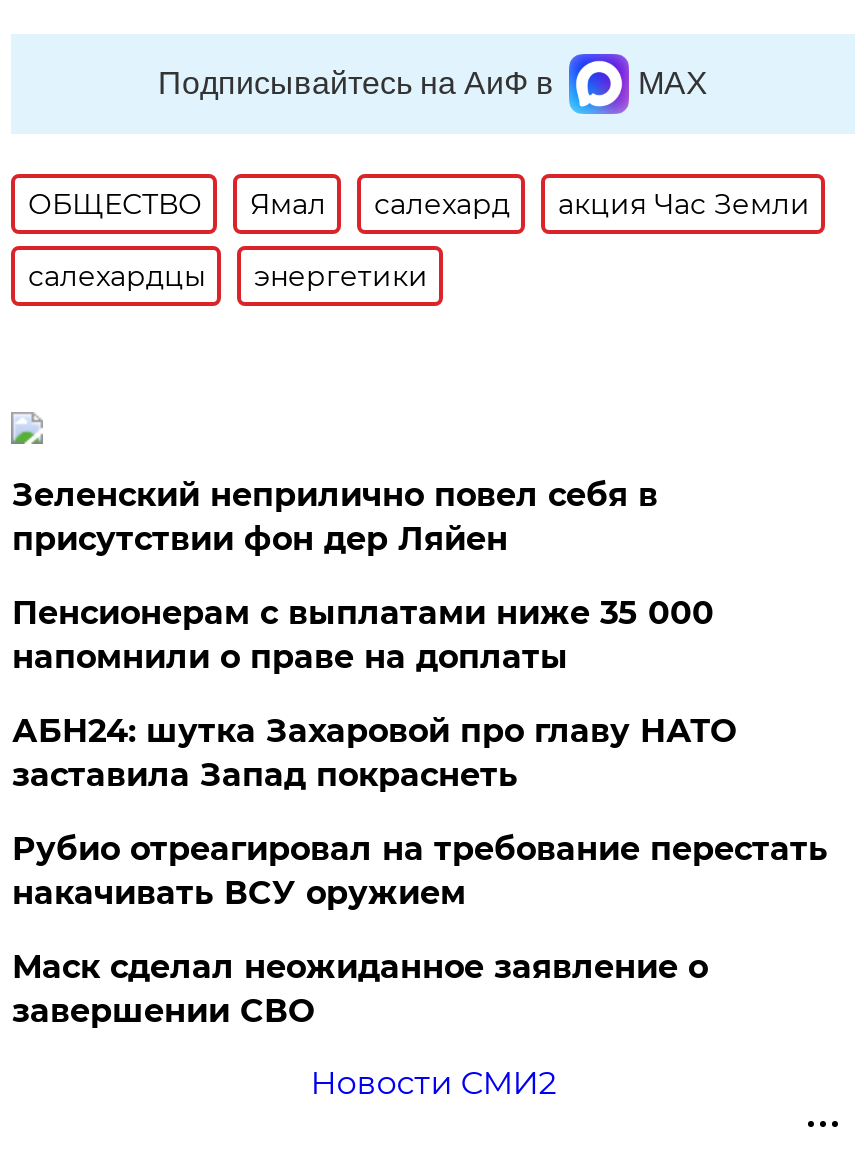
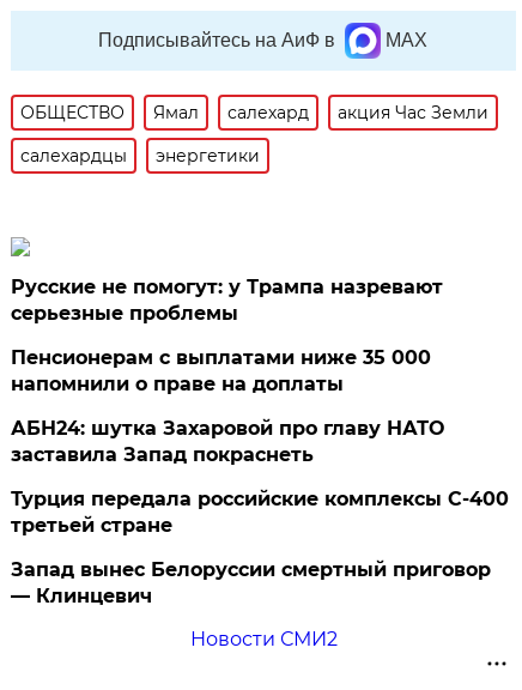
[12,476,658,558] Зеленский неприлично повел cебя в | присутствии фон дер Ляйен -> [11,275,443,325] Русские не помогут: у Трампа назревают | серьезные проблемы
[12,830,828,912] Рубио отреагировал на требование перестать | накачивать ВСУ оружием -> [11,487,509,537] Турция передала российские комплексы С-400 | третьей стране
[12,948,708,1030] Маск сделал неожиданное заявление о | завершении СВО -> [11,558,491,607] Запад вынес Белоруссии смертный приговор | — Клинцевич

